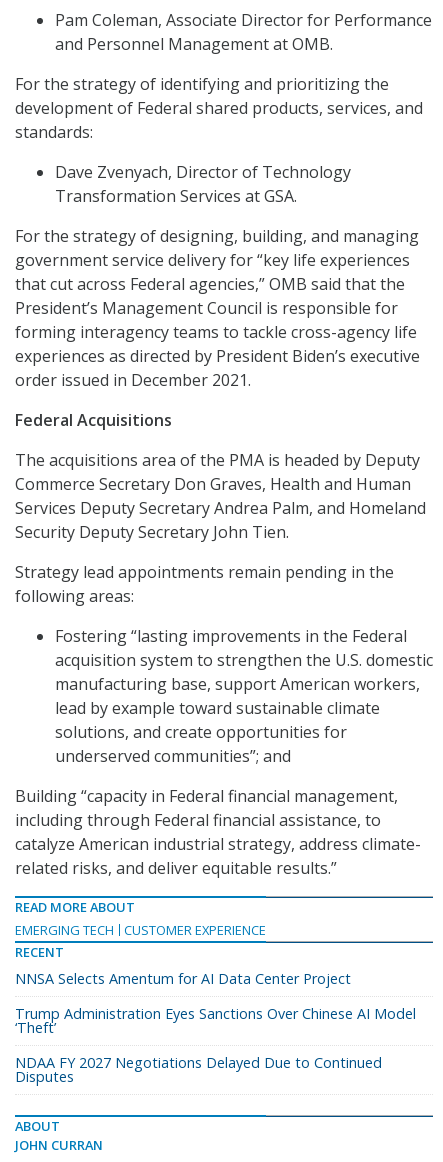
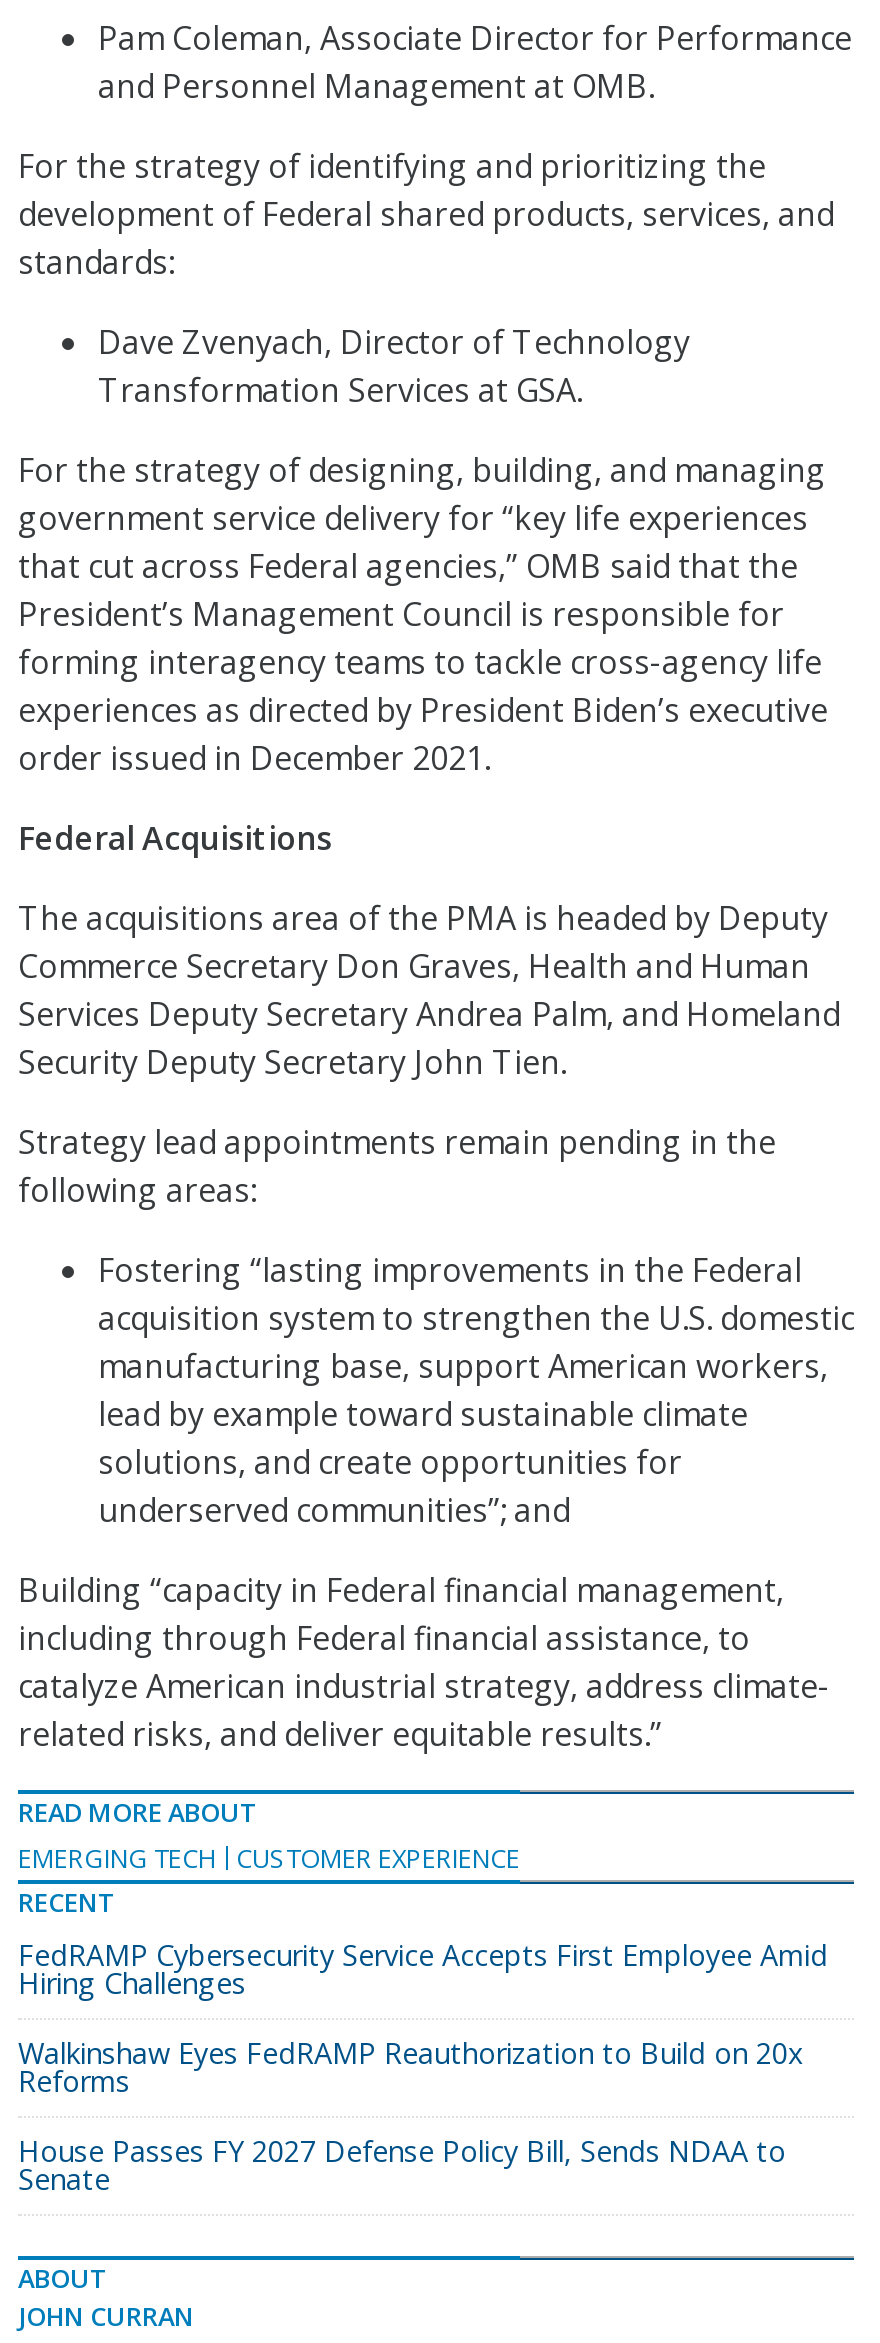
[15,969,351,988] NNSA Selects Amentum for AI Data Center Project -> [18,1936,828,2002] FedRAMP Cybersecurity Service Accepts First Employee Amid | Hiring Challenges
[15,1004,416,1037] Trump Administration Eyes Sanctions Over Chinese AI Model | ‘Theft’ -> [18,2034,804,2100] Walkinshaw Eyes FedRAMP Reauthorization to Build on 20x | Reforms
[15,1053,382,1086] NDAA FY 2027 Negotiations Delayed Due to Continued | Disputes -> [18,2132,786,2198] House Passes FY 2027 Defense Policy Bill, Sends NDAA to | Senate

